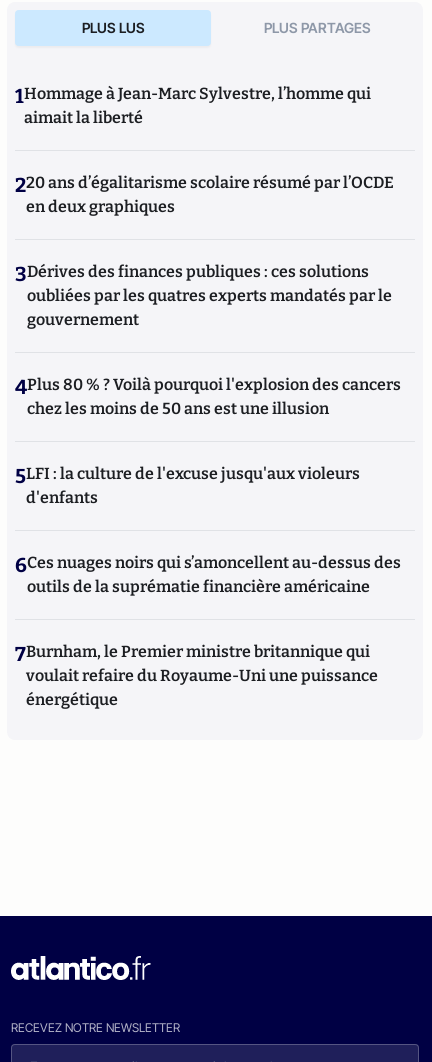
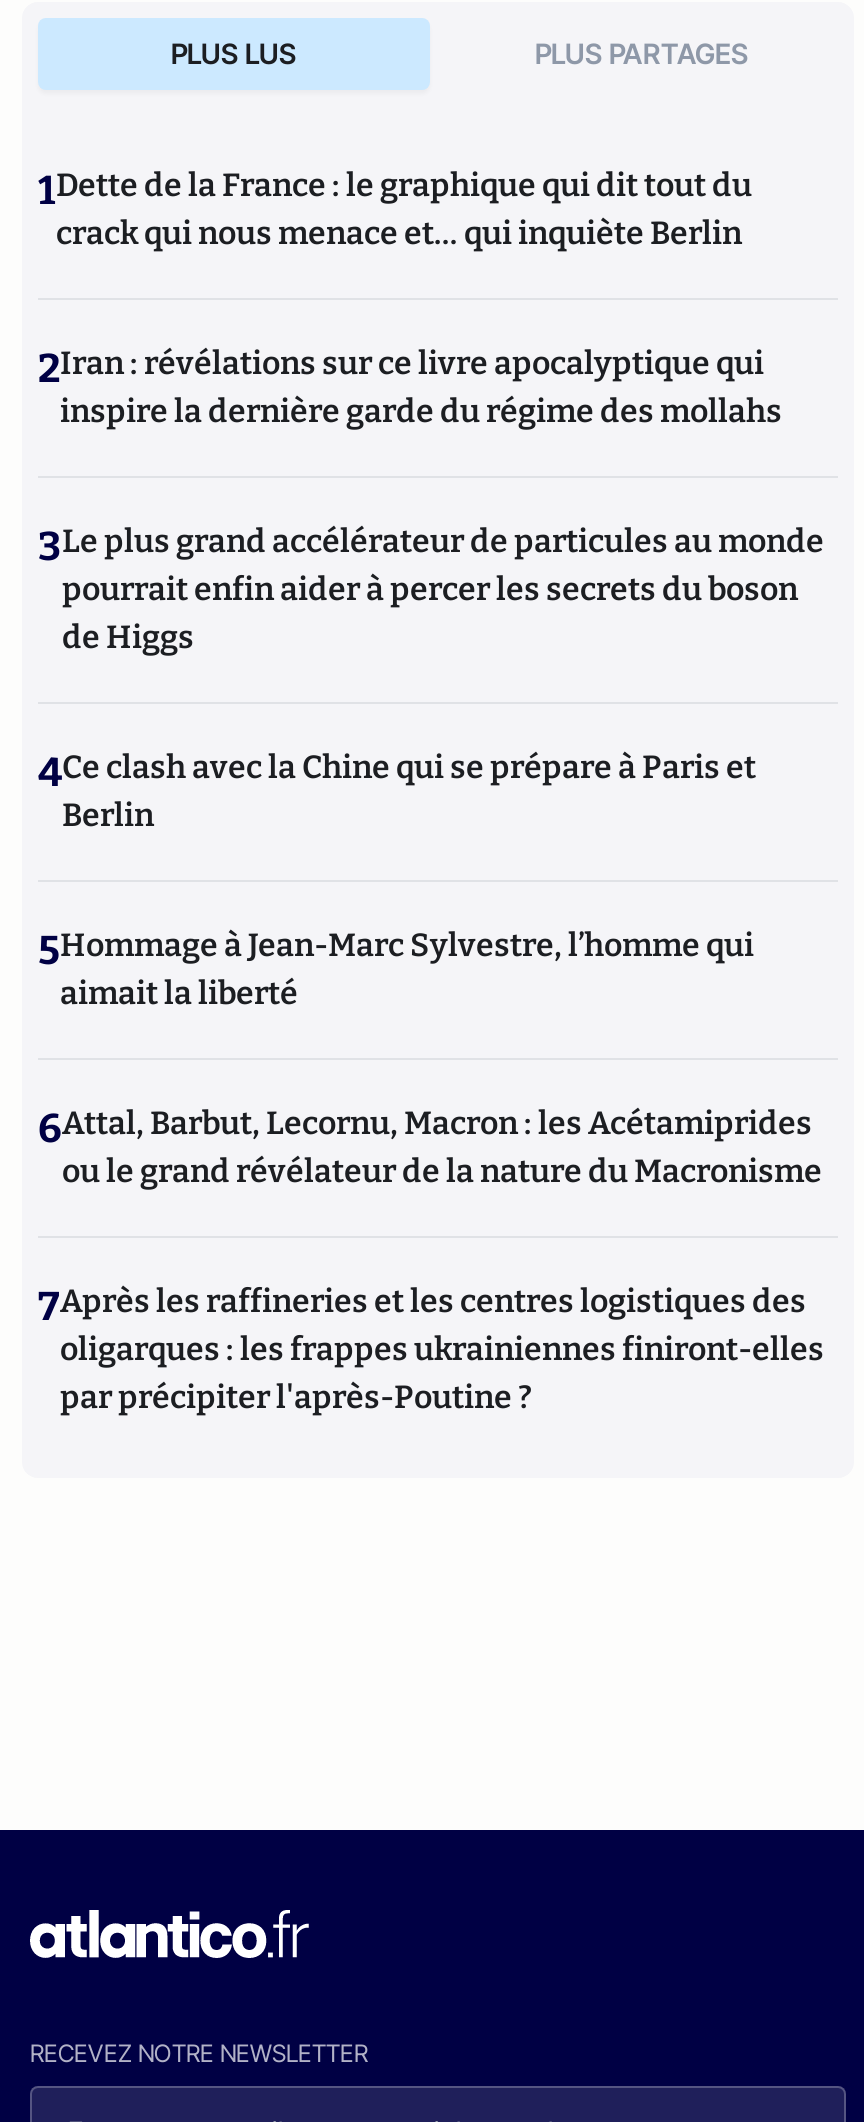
[15,84,371,108] 1Hommage à Jean-Marc Sylvestre, l’homme qui -> [38,166,824,974] 1Dette de la France : le graphique qui dit tout du | crack qui nous menace et… qui inquiète Berlin | 2Iran : révélations sur ce livre apocalyptique qui | inspire la dernière garde du régime des mollahs | 3Le plus grand accélérateur de particules au monde | pourrait enfin aider à percer les secrets du boson | de Higgs | 4Ce clash avec la Chine qui se prépare à Paris et | Berlin | 5Hommage à Jean-Marc Sylvestre, l’homme qui
moved [24,108,143,127] -> [60,974,298,1012]: aimait la liberté
[15,173,401,709] 220 ans d’égalitarisme scolaire résumé par l’OCDE | en deux graphiques | 3Dérives des finances publiques : ces solutions | oubliées par les quatres experts mandatés par le | gouvernement | 4Plus 80 % ? Voilà pourquoi l'explosion des cancers | chez les moins de 50 ans est une illusion | 5LFI : la culture de l'excuse jusqu'aux violeurs | d'enfants | 6Ces nuages noirs qui s’amoncellent au-dessus des | outils de la suprématie financière américaine | 7Burnham, le Premier ministre britannique qui | voulait refaire du Royaume-Uni une puissance | énergétique -> [38,1104,824,1416] 6Attal, Barbut, Lecornu, Macron : les Acétamiprides | ou le grand révélateur de la nature du Macronisme | 7Après les raffineries et les centres logistiques des | oligarques : les frappes ukrainiennes finiront-elles | par précipiter l'après-Poutine ?

